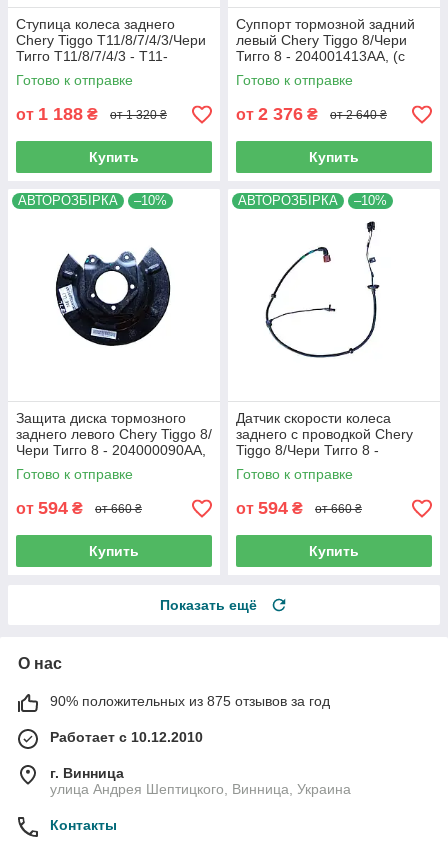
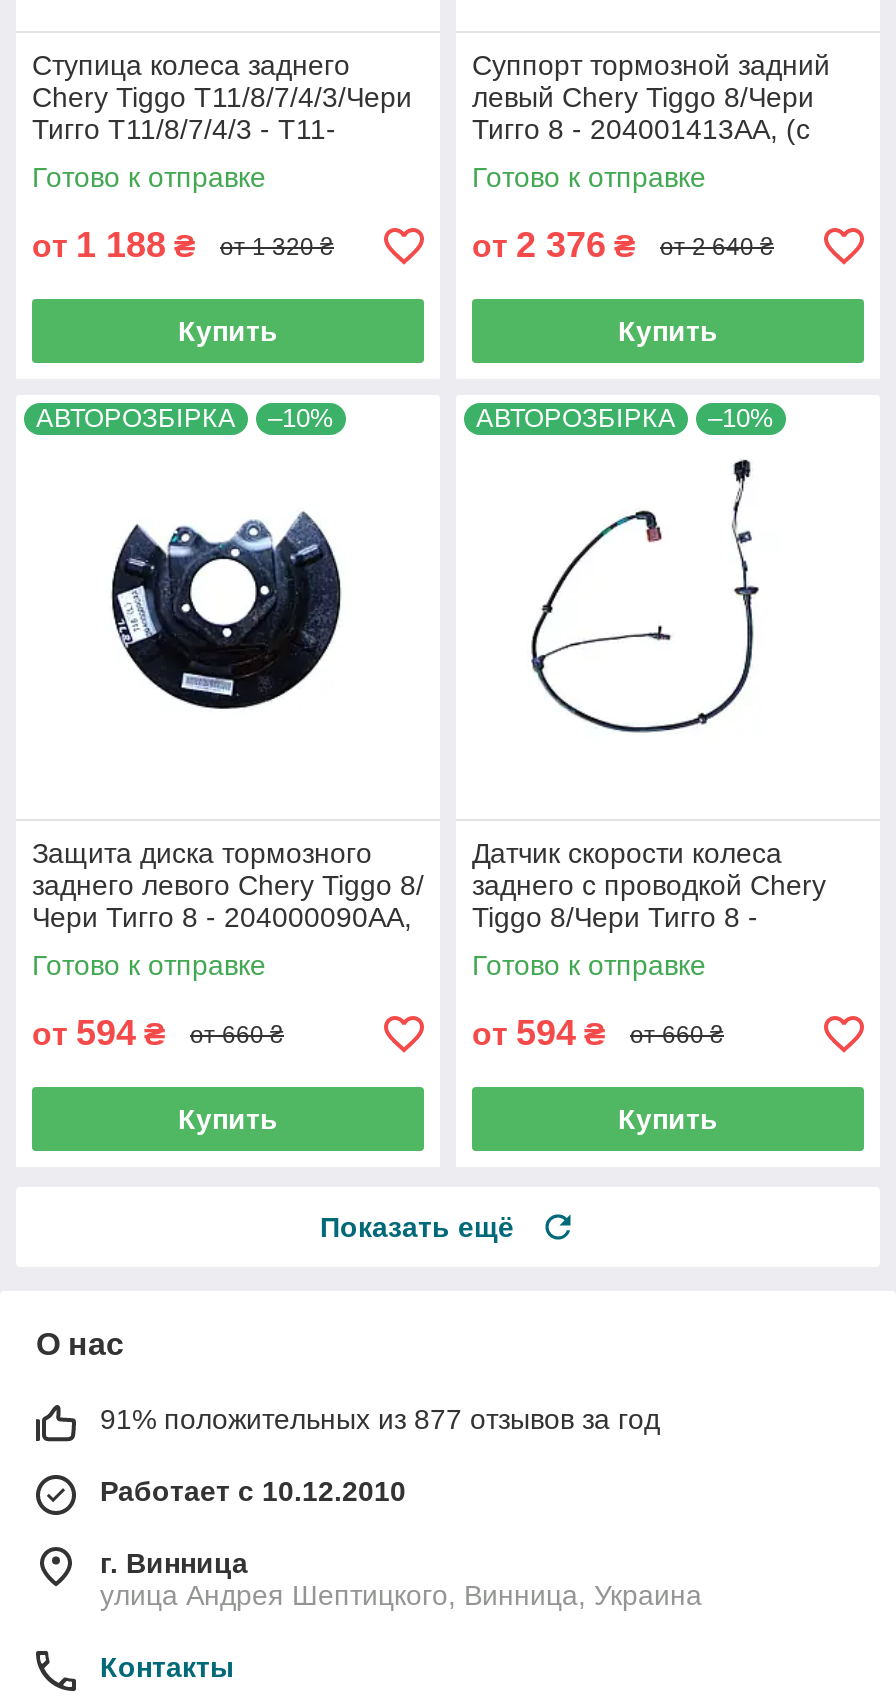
[50,693,330,709] 90% положительных из 875 отзывов за год -> [100,1404,660,1436] 91% положительных из 877 отзывов за год

